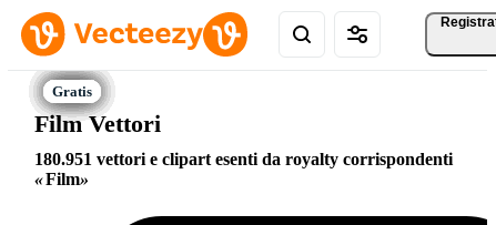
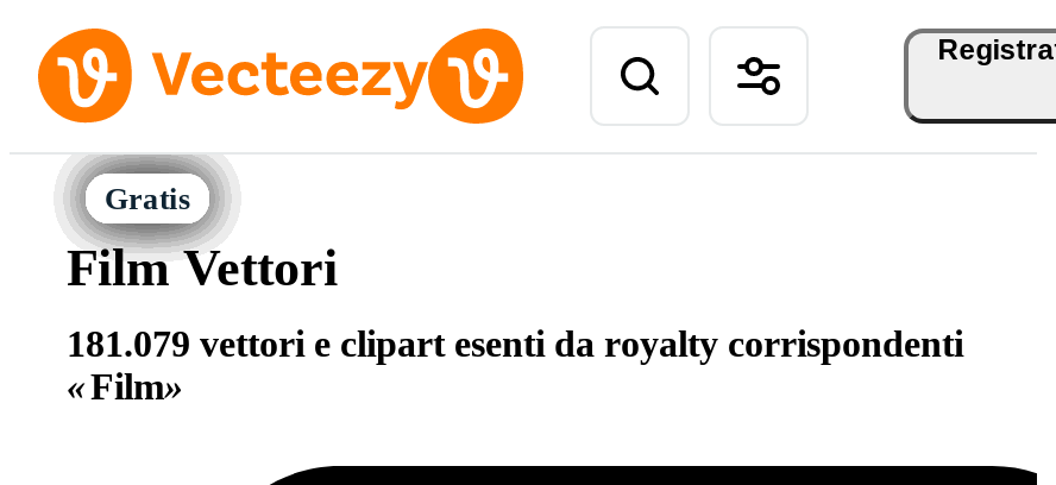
[34,150,453,169] 180.951 vettori e clipart esenti da royalty corrispondenti -> [67,325,963,365] 181.079 vettori e clipart esenti da royalty corrispondenti

